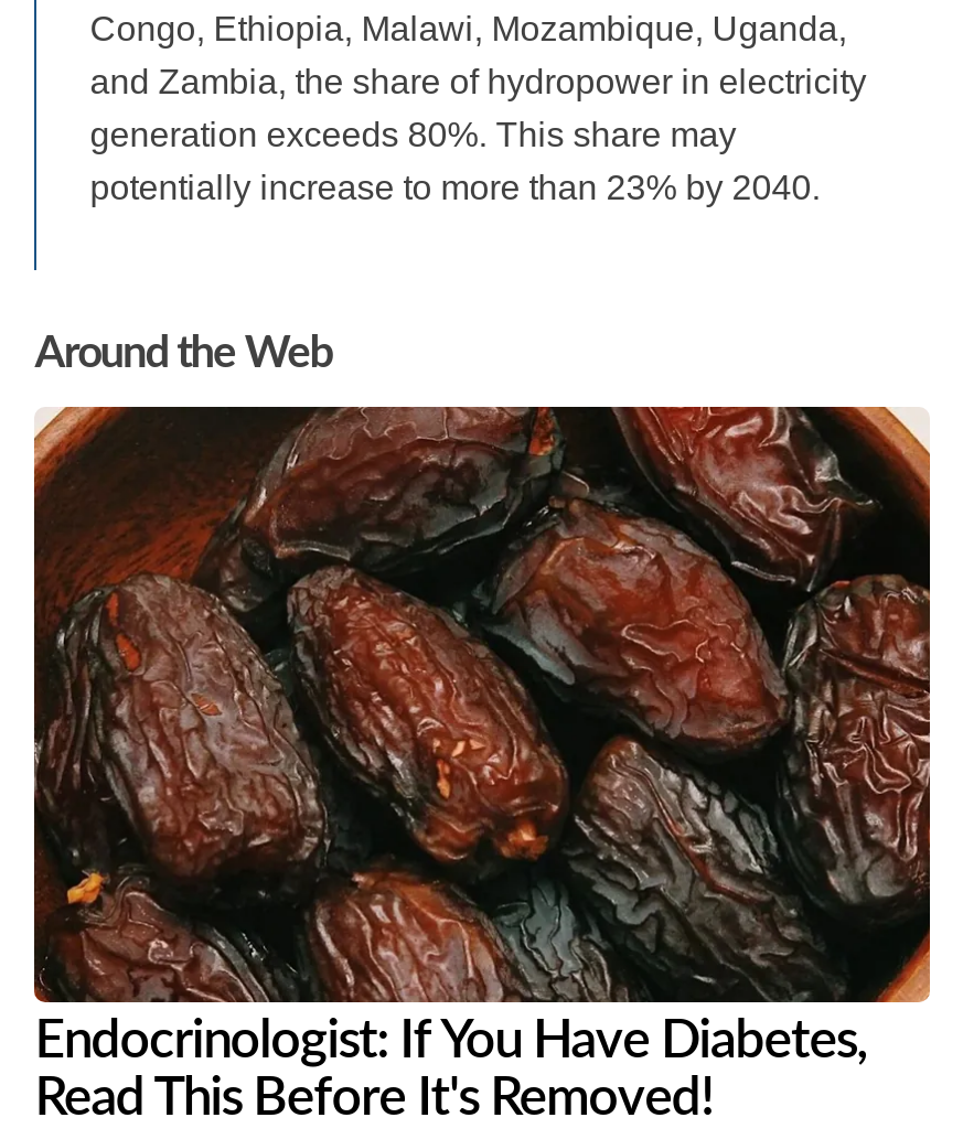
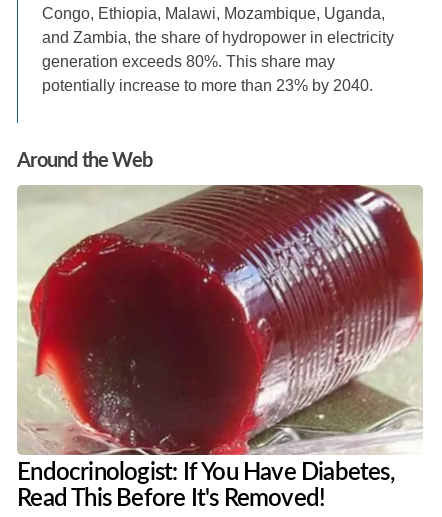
[32,405,932,1004] [image] -> [17,184,424,456] [image]

